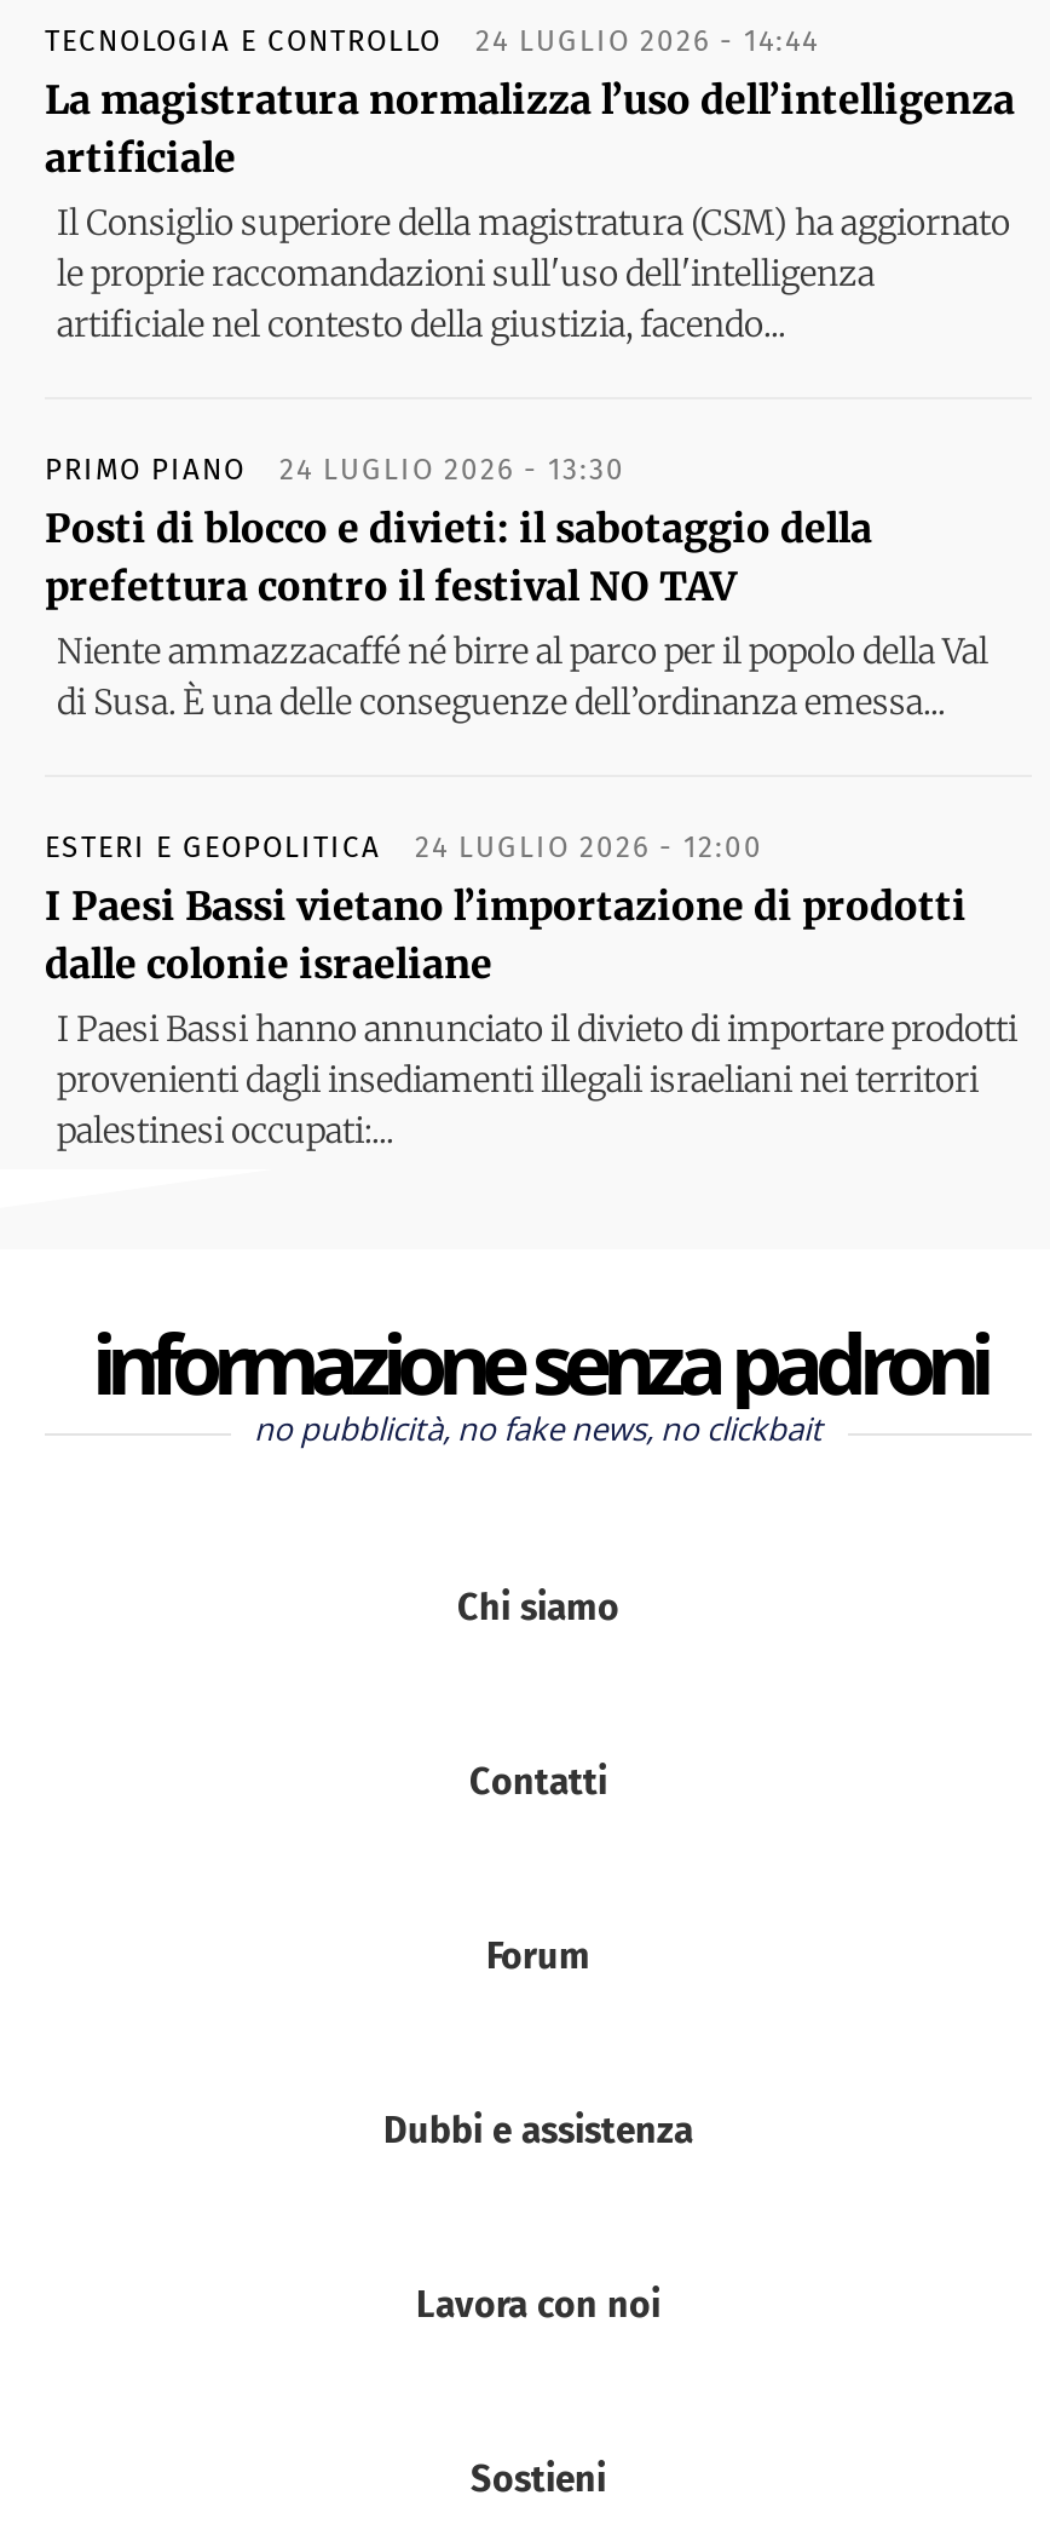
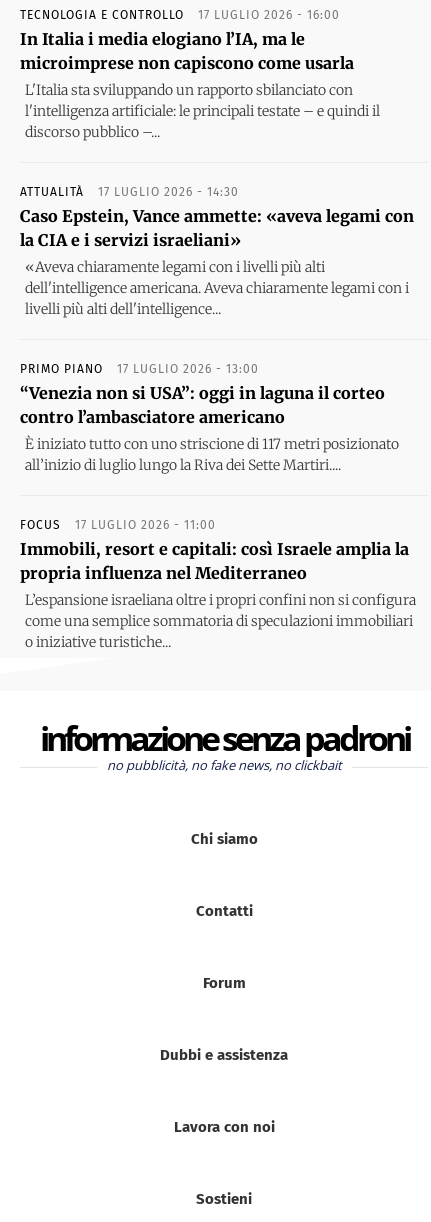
[45,25,1015,347] 24 LUGLIO 2026 - 14:44 | La magistratura normalizza l’uso dell’intelligenza | artificiale | Il Consiglio superiore della magistratura (CSM) ha aggiornato | le proprie raccomandazioni sull'uso dell'intelligenza | artificiale nel contesto della giustizia, facendo... -> [20,8,414,318] 17 LUGLIO 2026 - 16:00 | In Italia i media elogiano l’IA, ma le | microimprese non capiscono come usarla | L'Italia sta sviluppando un rapporto sbilanciato con | l'intelligenza artificiale: le principali testate – e quindi il | discorso pubblico –... | ATTUALITÀ | 17 LUGLIO 2026 - 14:30 | Caso Epstein, Vance ammette: «aveva legami con | la CIA e i servizi israeliani» | «Aveva chiaramente legami con i livelli più alti | dell'intelligence americana. Aveva chiaramente legami con i | livelli più alti dell'intelligence...
[45,453,988,725] 24 LUGLIO 2026 - 13:30 | Posti di blocco e divieti: il sabotaggio della | prefettura contro il festival NO TAV | Niente ammazzacaffé né birre al parco per il popolo della Val | di Susa. È una delle conseguenze dell’ordinanza emessa... -> [20,362,399,474] 17 LUGLIO 2026 - 13:00 | “Venezia non si USA”: oggi in laguna il corteo | contro l’ambasciatore americano | È iniziato tutto con uno striscione di 117 metri posizionato | all’inizio di luglio lungo la Riva dei Sette Martiri....
[45,831,1017,1153] ESTERI E GEOPOLITICA | 24 LUGLIO 2026 - 12:00 | I Paesi Bassi vietano l’importazione di prodotti | dalle colonie israeliane | I Paesi Bassi hanno annunciato il divieto di importare prodotti | provenienti dagli insediamenti illegali israeliani nei territori | palestinesi occupati:... -> [20,518,416,651] FOCUS | 17 LUGLIO 2026 - 11:00 | Immobili, resort e capitali: così Israele amplia la | propria influenza nel Mediterraneo | L’espansione israeliana oltre i propri confini non si configura | come una semplice sommatoria di speculazioni immobiliari | o iniziative turistiche...

